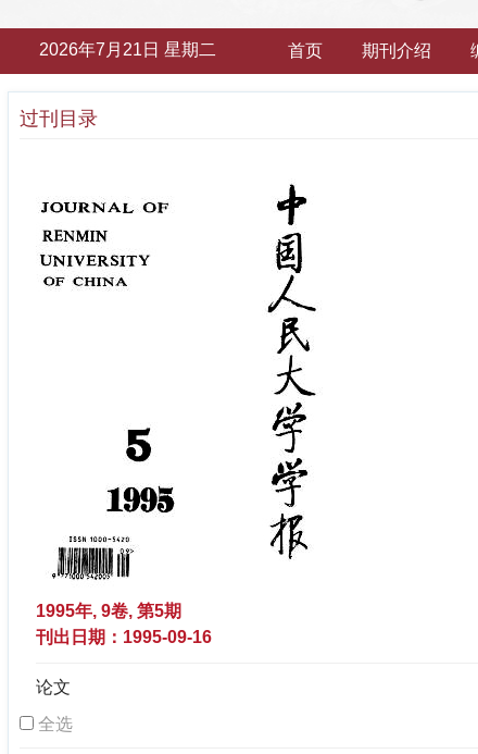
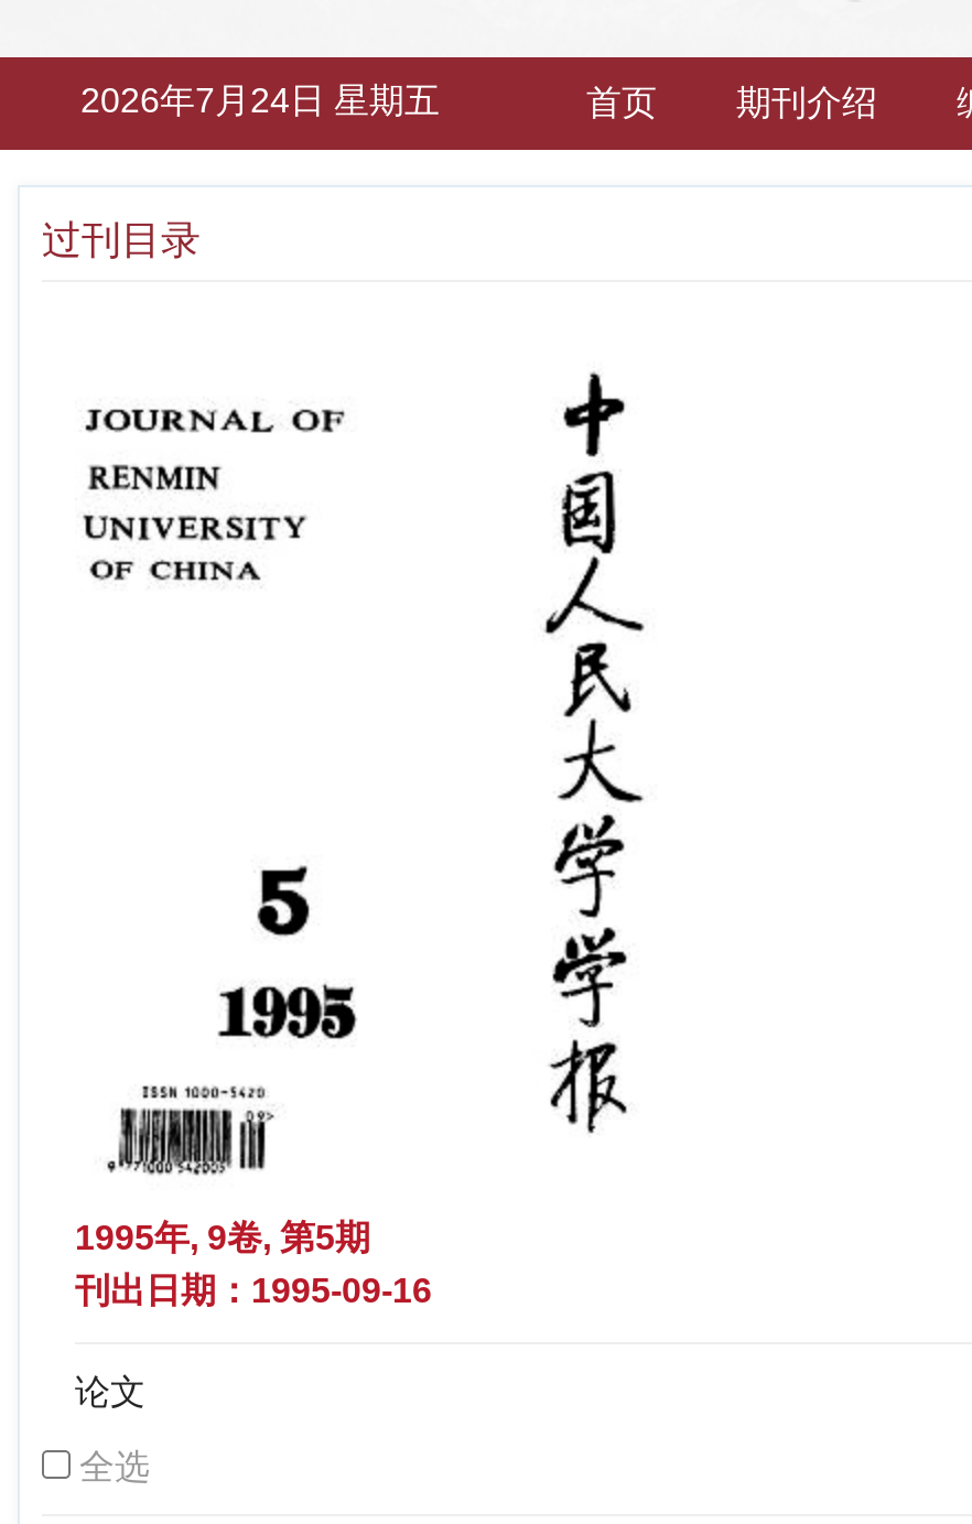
[39,40,216,59] 2026年7月21日 星期二 -> [80,82,440,119] 2026年7月24日 星期五

